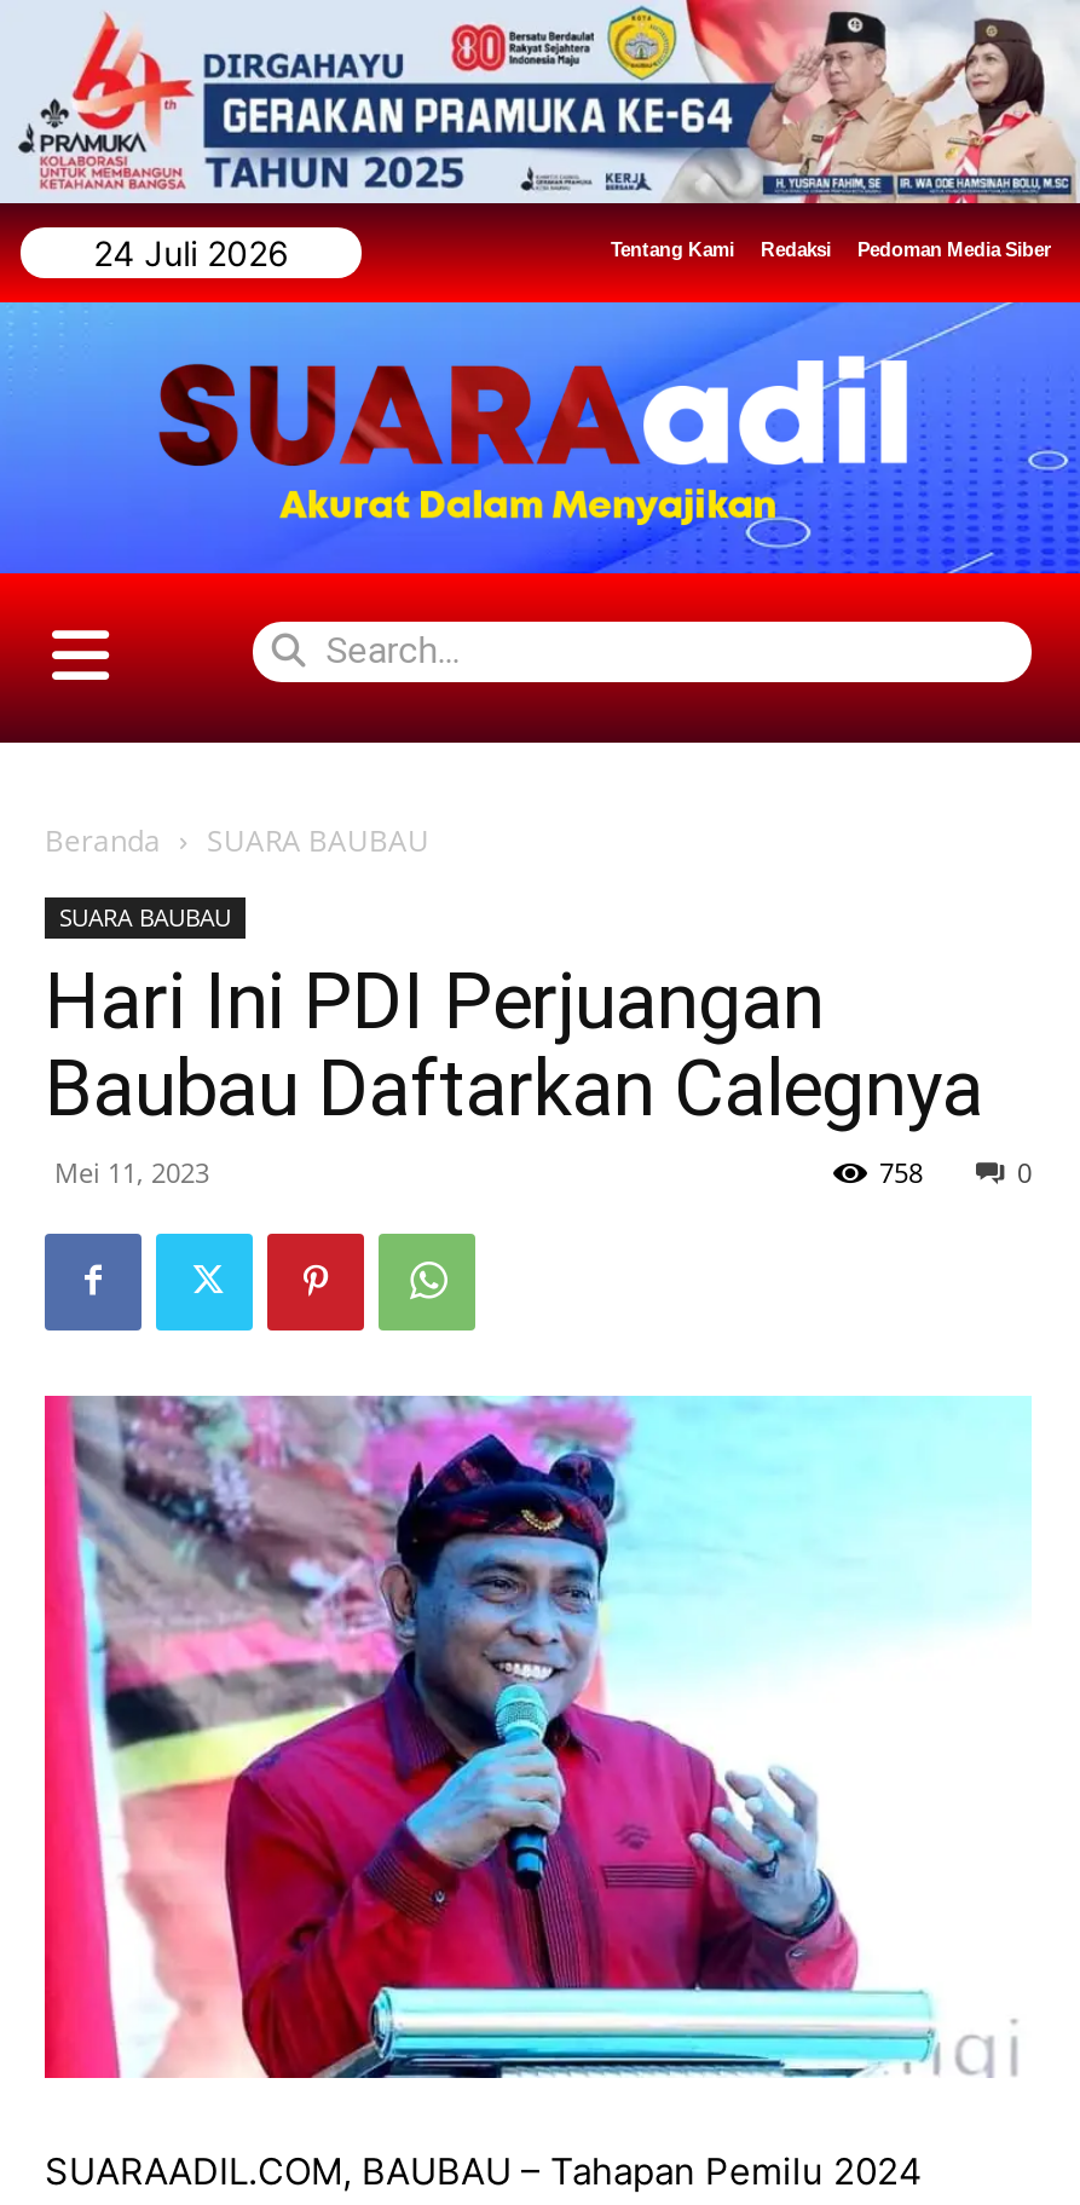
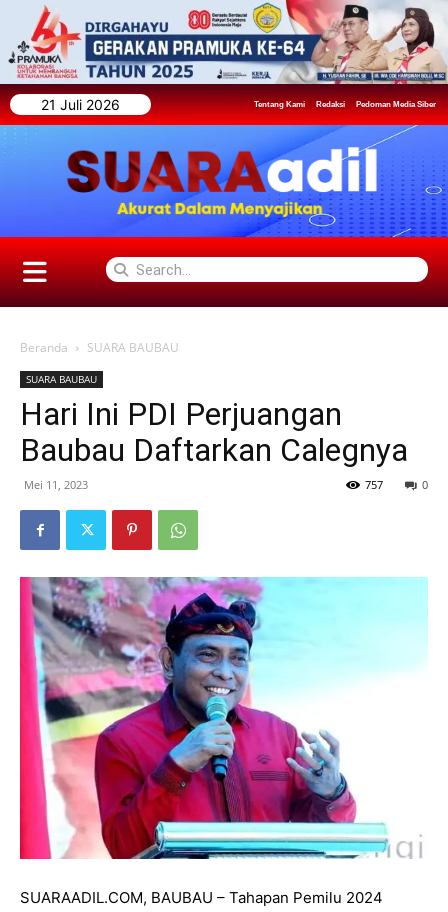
[93,232,289,273] 24 Juli 2026 -> [41,96,120,113] 21 Juli 2026
[879,1153,923,1190] 758 -> [365,477,383,492] 757

